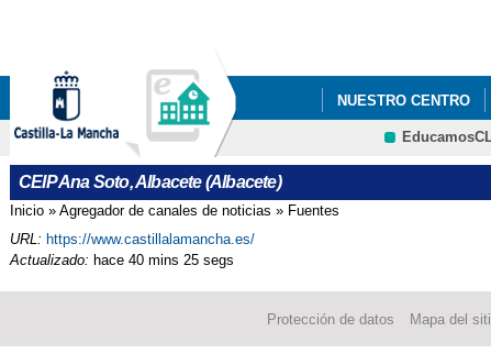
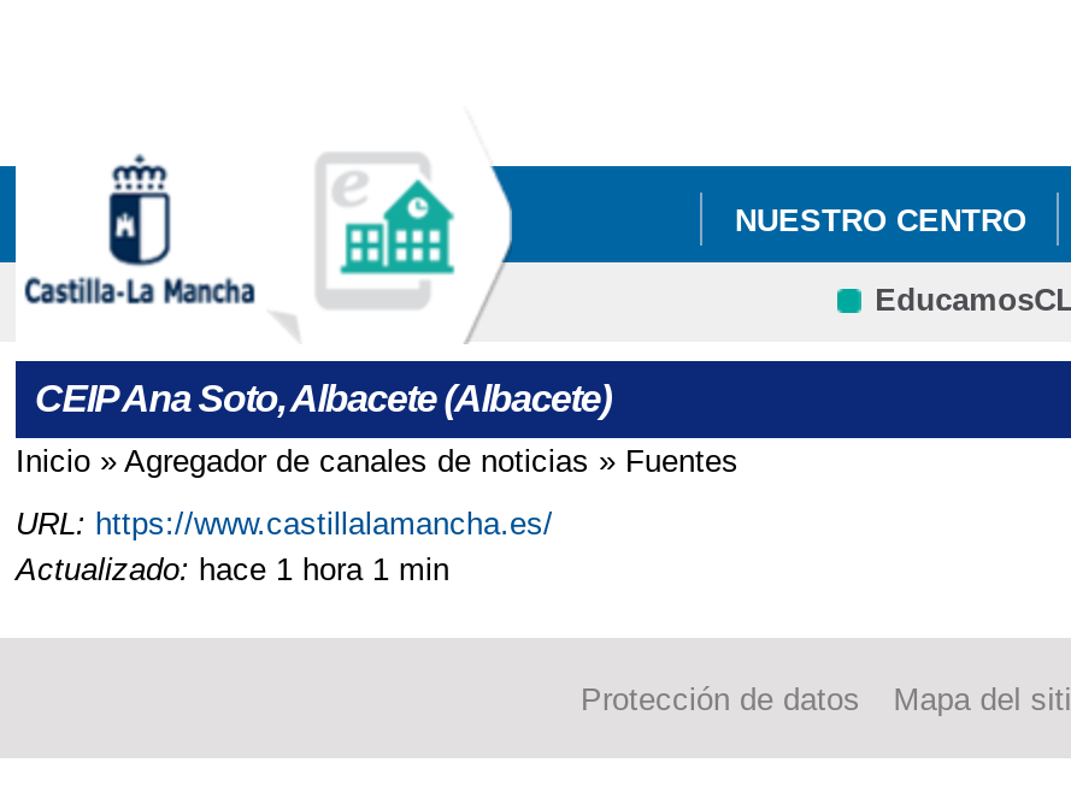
[10,251,234,268] Actualizado: hace 40 mins 25 segs -> [16,551,449,587] Actualizado: hace 1 hora 1 min

